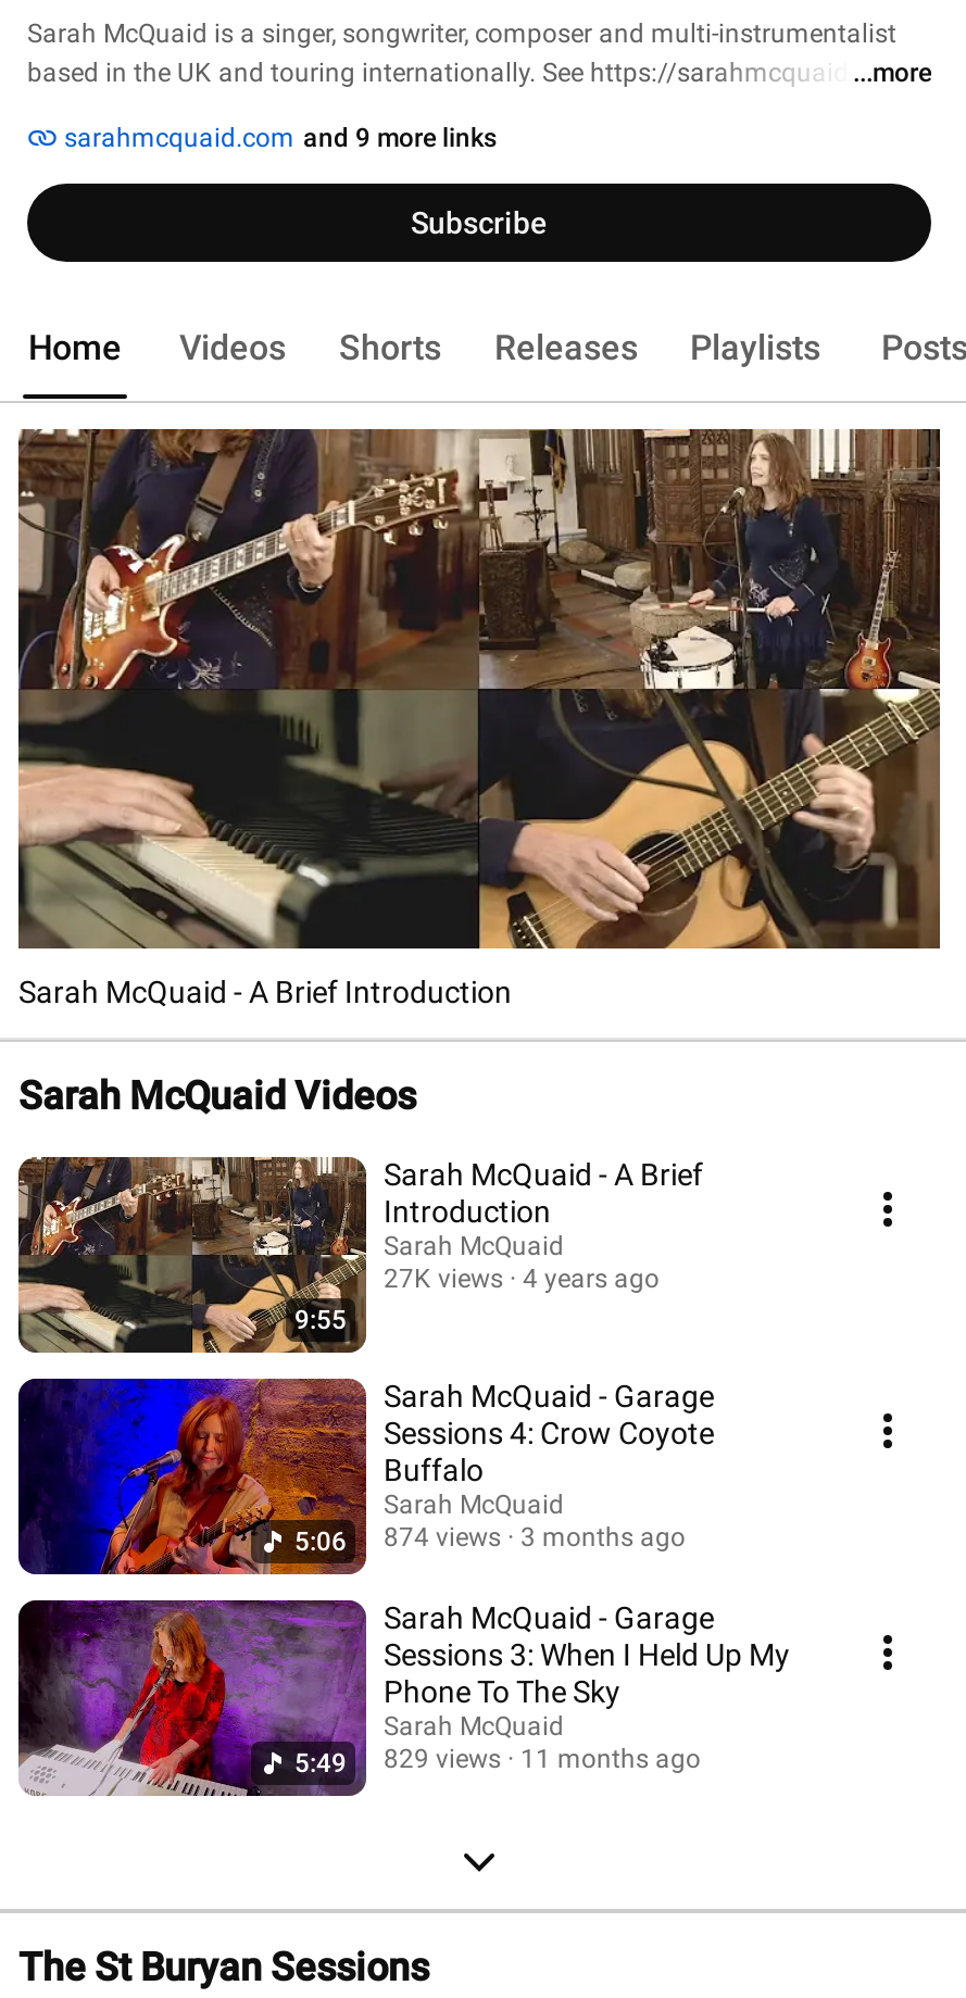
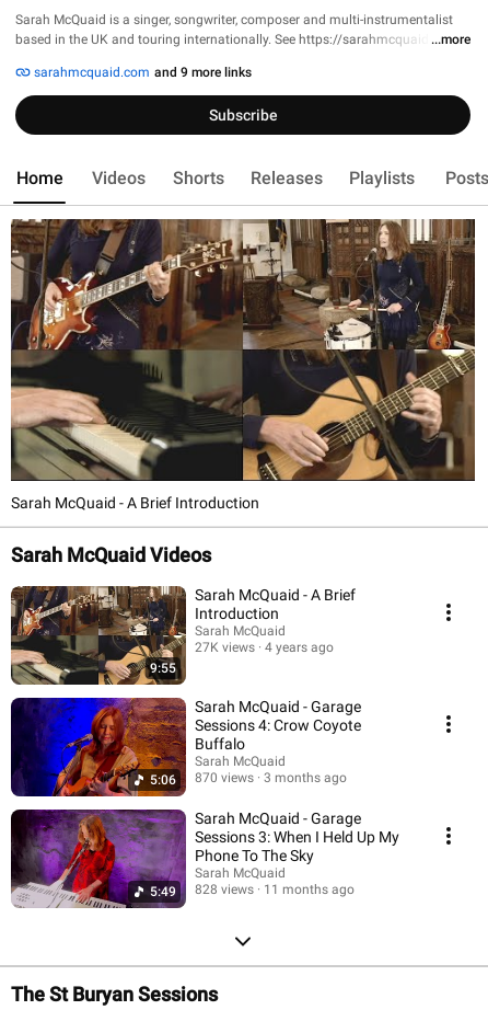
[294,1521,686,1556] 5:06 874 views 3 months ago -> [150,770,347,787] 5:06 870 views 3 months ago
[294,1743,701,1777] 5:49 829 views 11 months ago -> [150,881,355,899] 5:49 828 views 11 months ago

